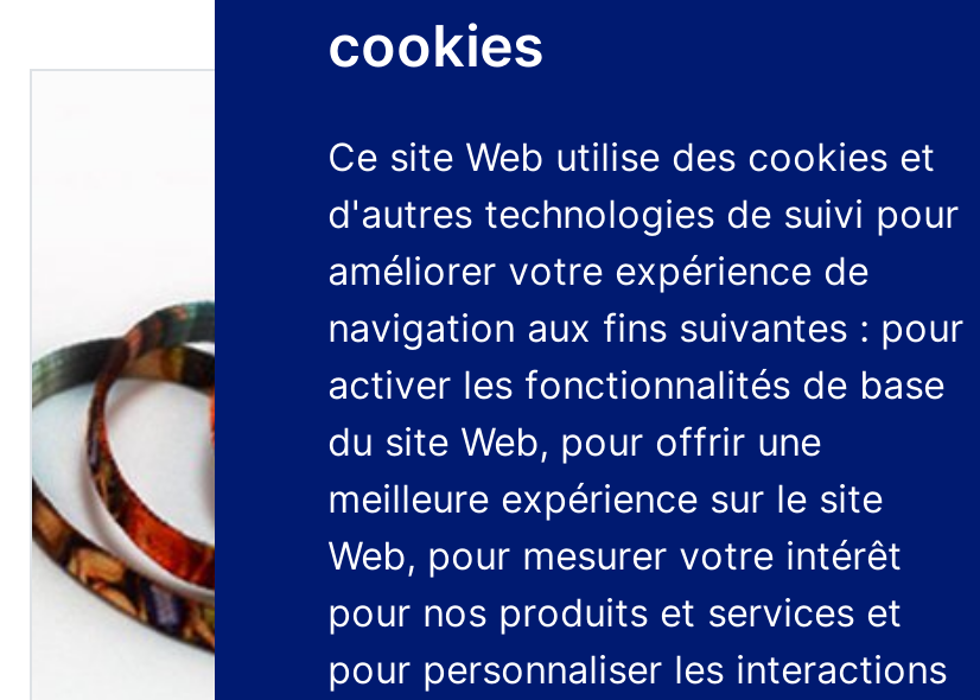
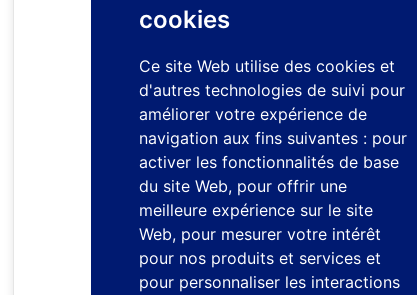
[30,299,217,669] [image] -> none

